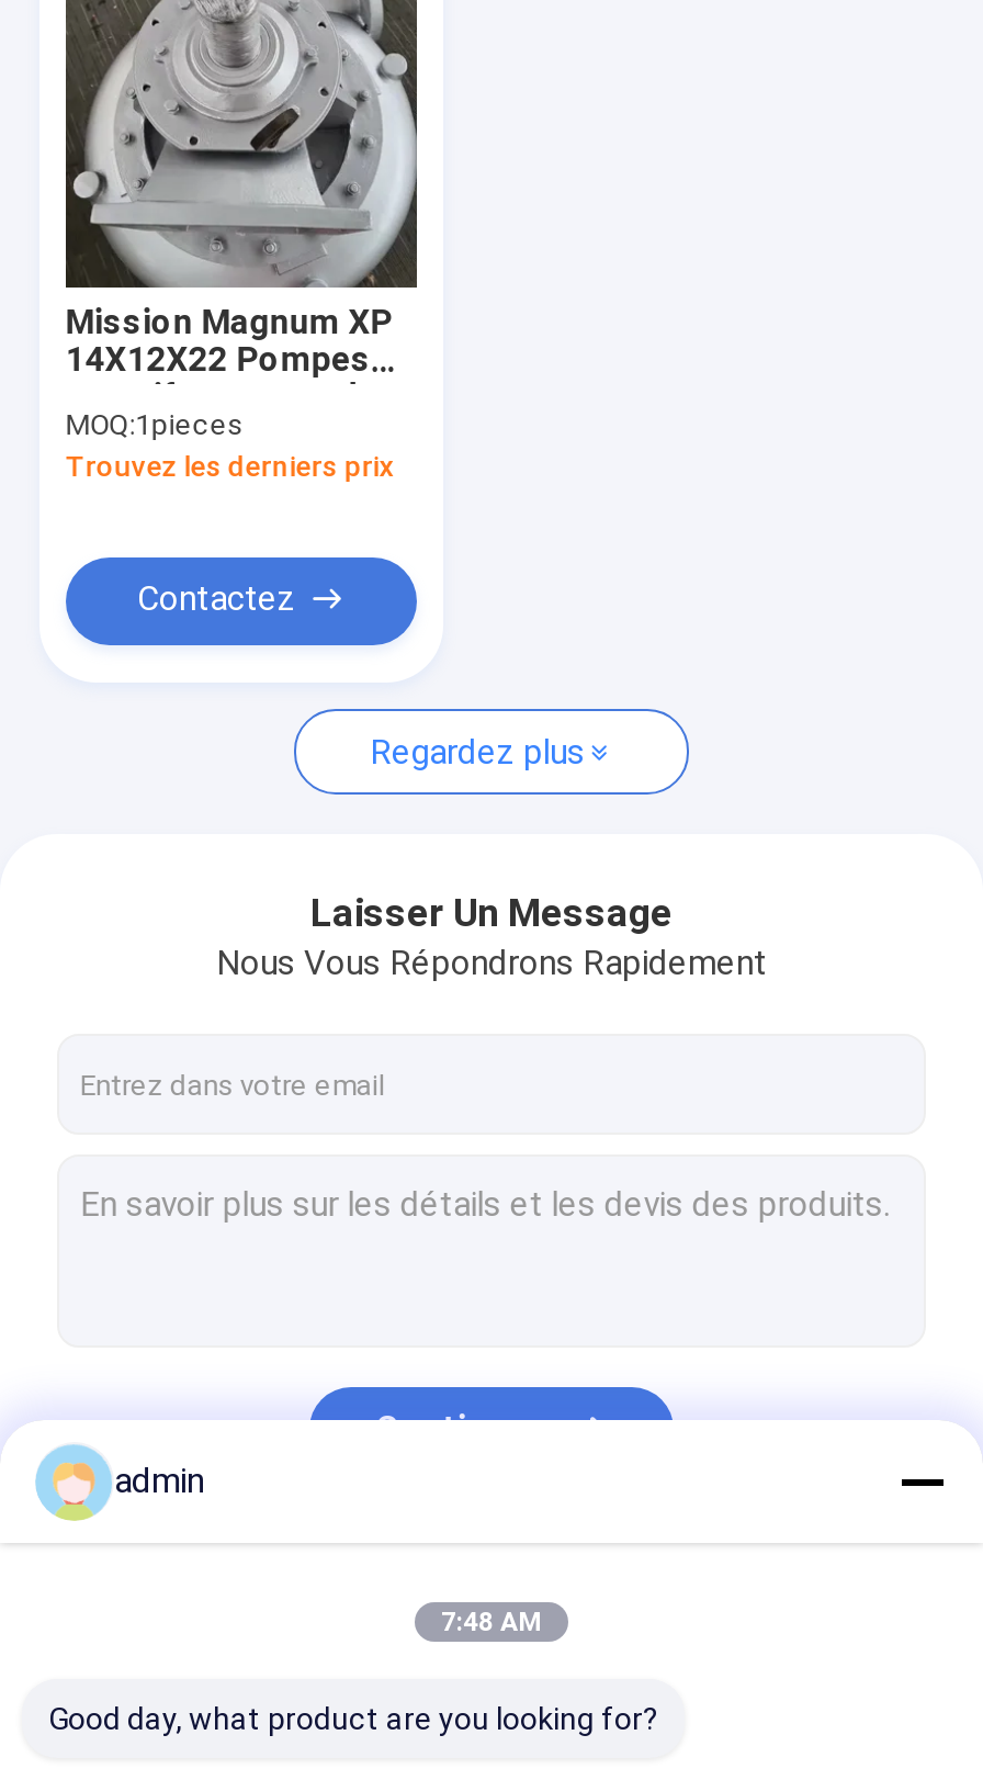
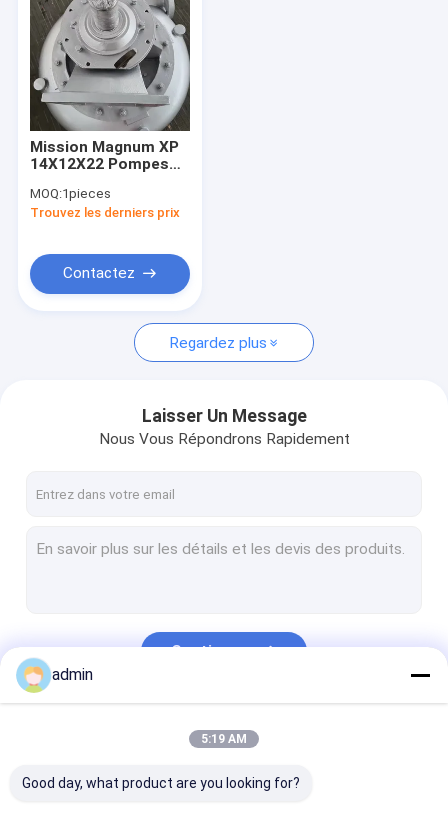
[441,1607,542,1637] 7:48 AM -> [201,732,247,746] 5:19 AM

